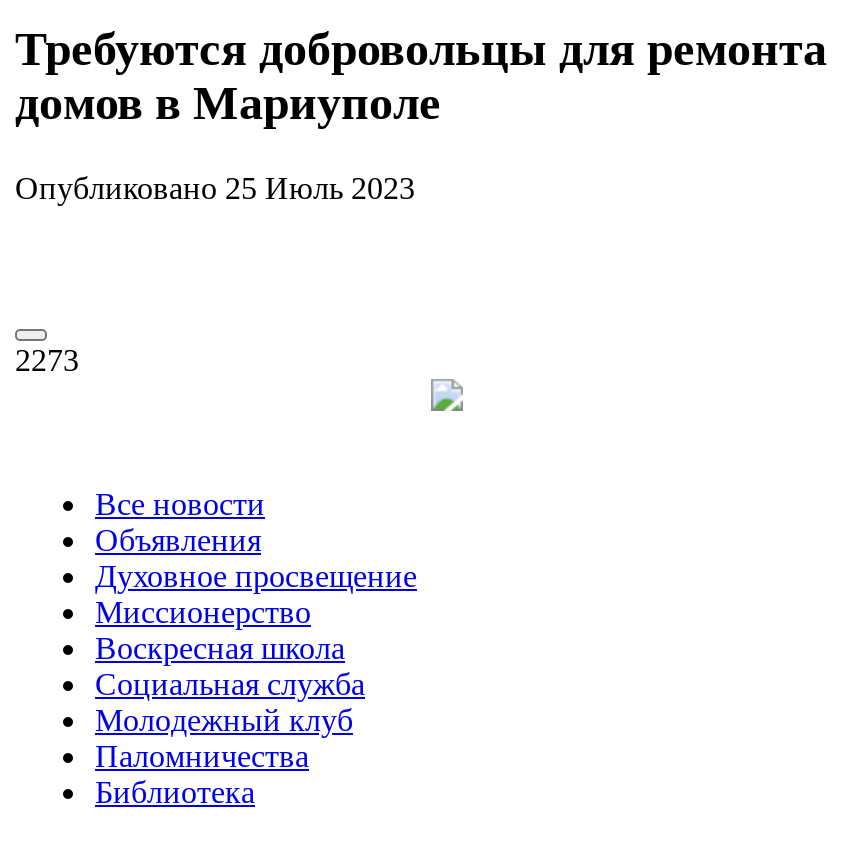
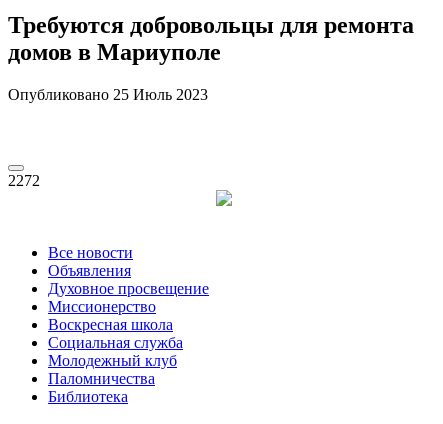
[15,343,79,377] 2273 -> [8,172,40,189] 2272

